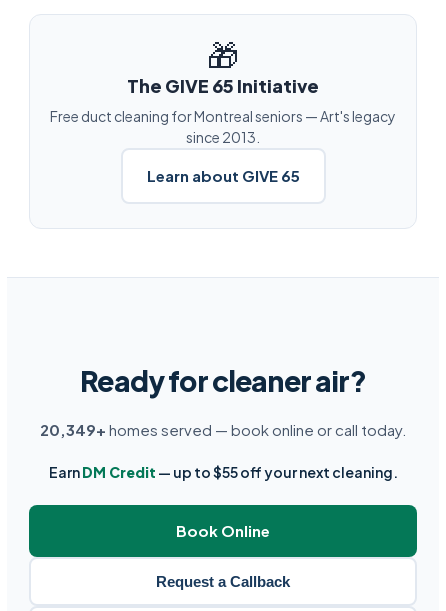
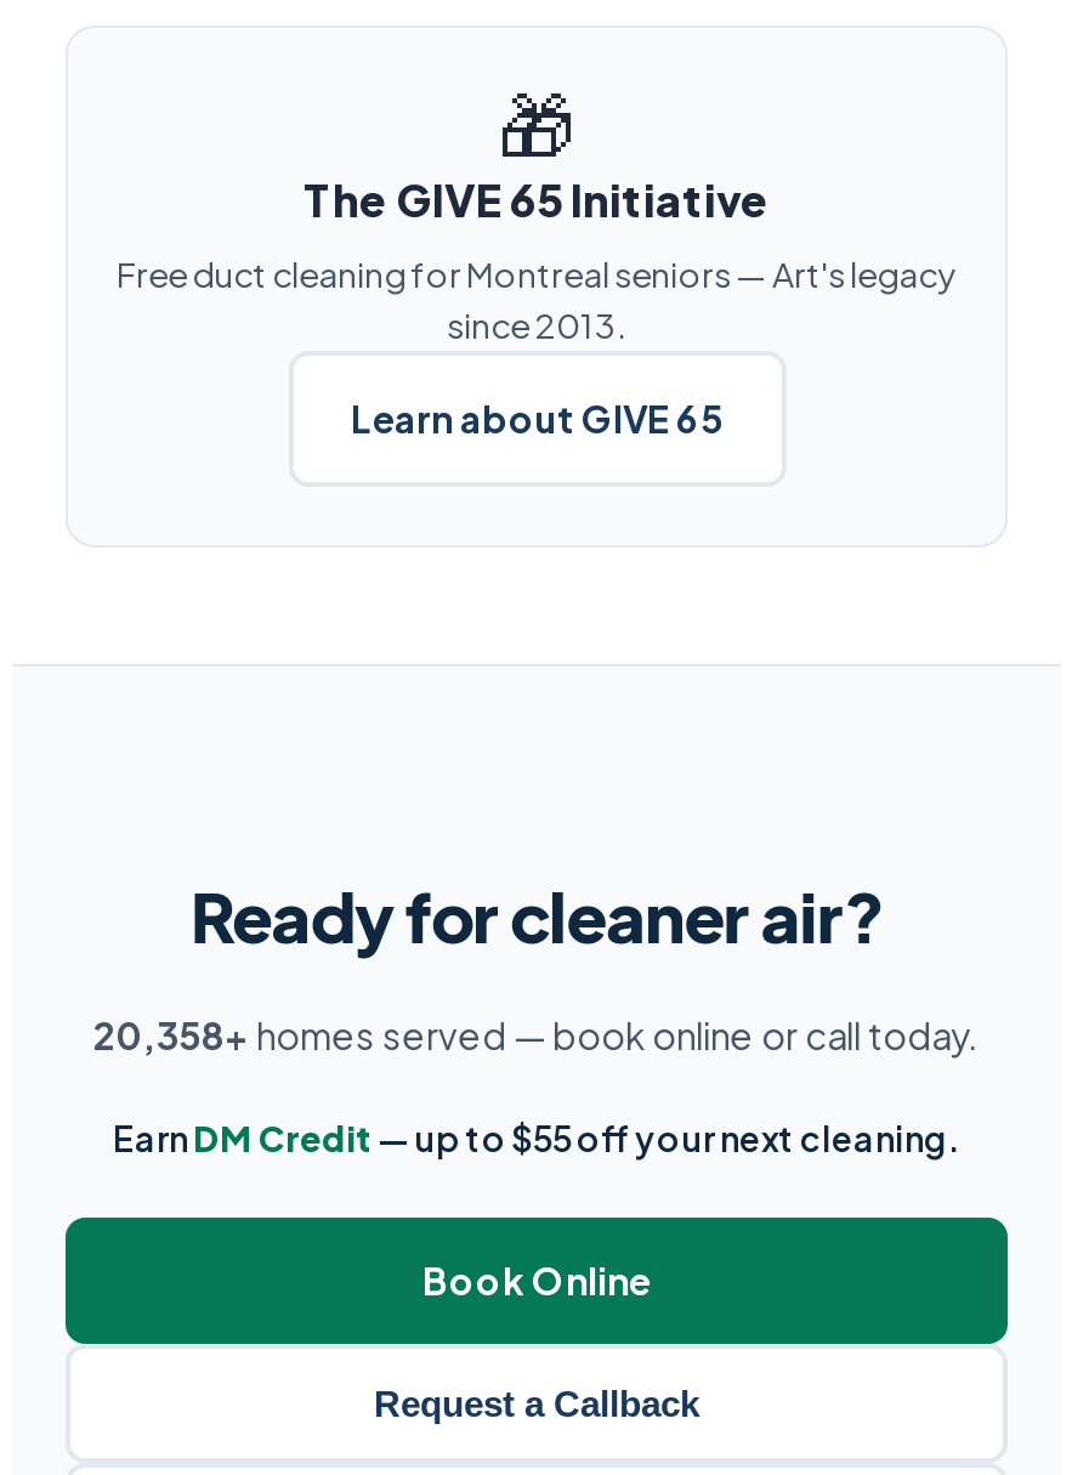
[39,420,406,439] 20,349+ homes served — book online or call today. -> [93,1012,980,1058] 20,358+ homes served — book online or call today.

